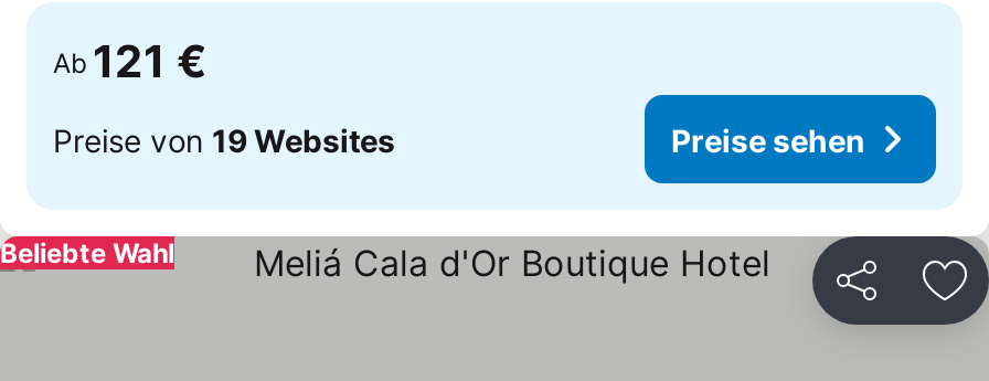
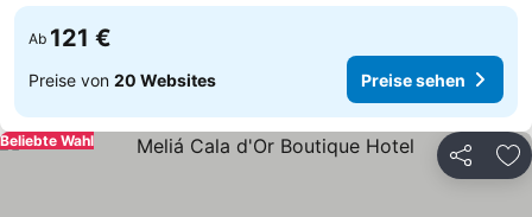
[53,120,395,158] Preise von 19 Websites -> [28,69,216,90] Preise von 20 Websites

